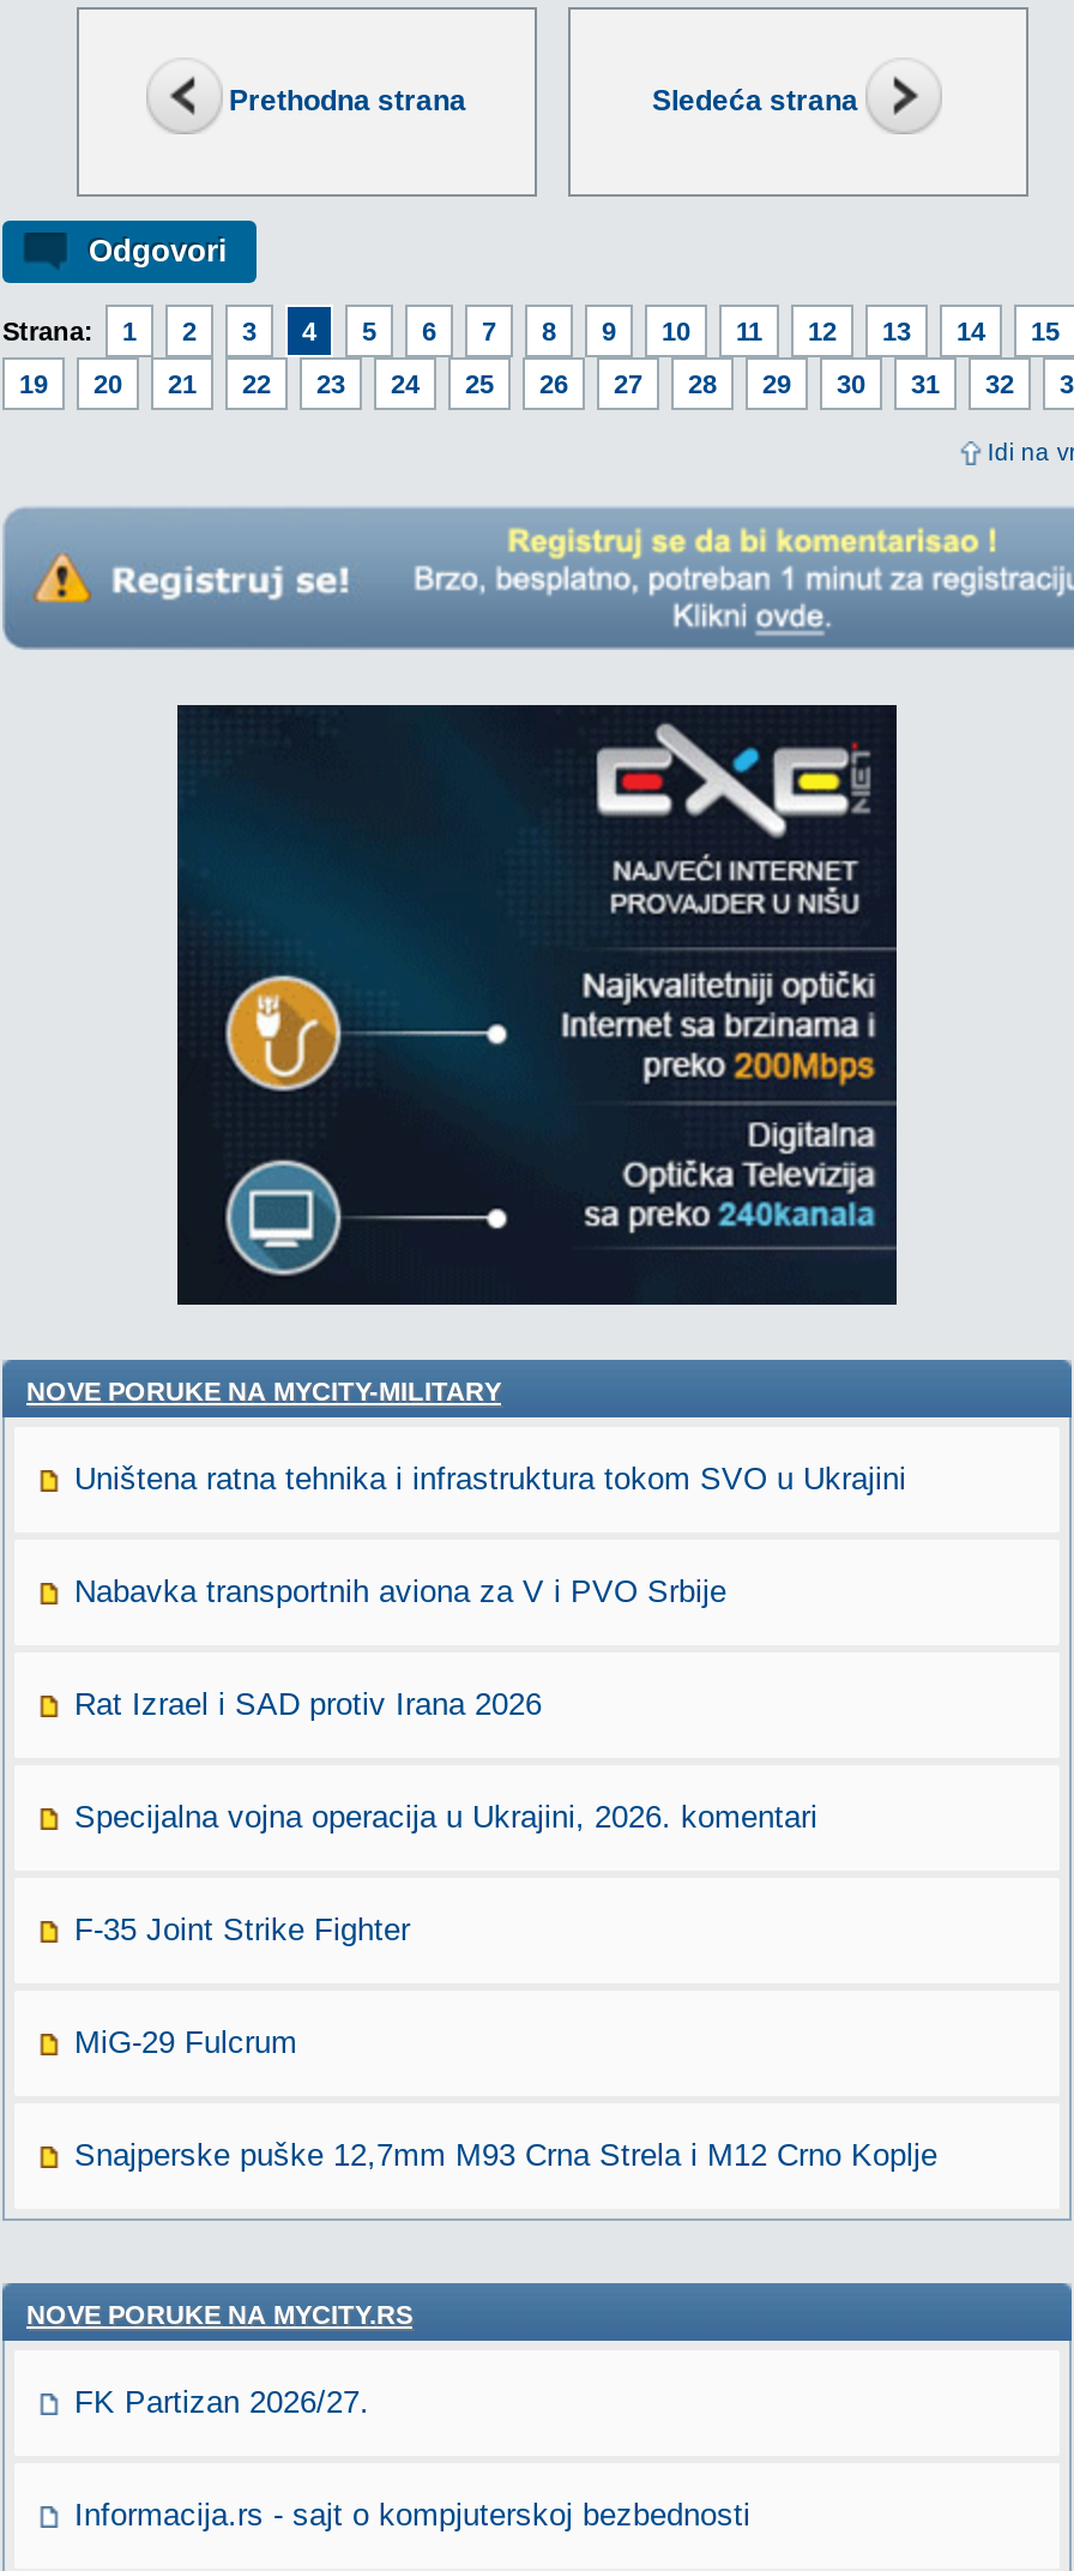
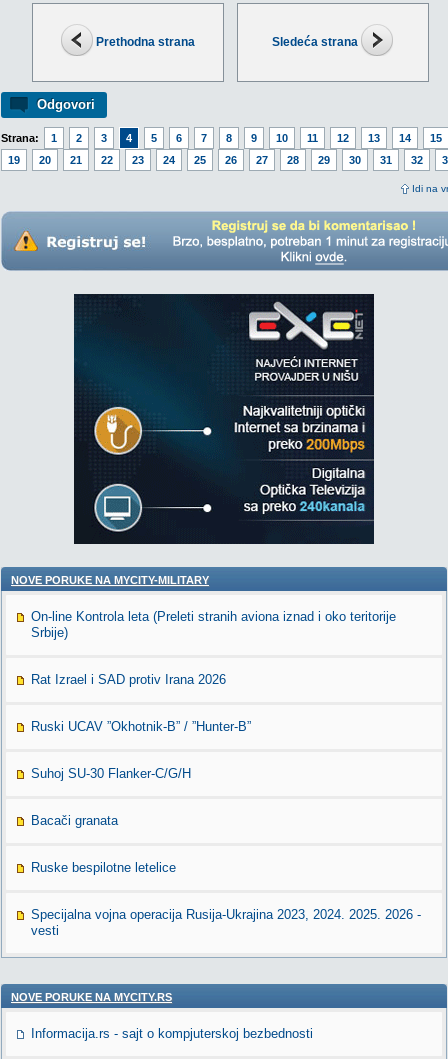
[74,1461,906,1609] Uništena ratna tehnika i infrastruktura tokom SVO u Ukrajini | Nabavka transportnih aviona za V i PVO Srbije -> [31,609,396,640] On-line Kontrola leta (Preleti stranih aviona iznad i oko teritorije | Srbije)
moved [74,1686,542,1722] -> [31,672,226,687]: Rat Izrael i SAD protiv Irana 2026
[74,1799,937,2173] Specijalna vojna operacija u Ukrajini, 2026. komentari | F-35 Joint Strike Fighter | MiG-29 Fulcrum | Snajperske puške 12,7mm M93 Crna Strela i M12 Crno Koplje -> [31,719,421,938] Ruski UCAV ”Okhotnik-B” / ”Hunter-B” | Suhoj SU-30 Flanker-C/G/H | Bacači granata | Ruske bespilotne letelice | Specijalna vojna operacija Rusija-Ukrajina 2023, 2024. 2025. 2026 - | vesti
moved [26,2300,412,2329] -> [11,991,172,1003]: NOVE PORUKE NA MYCITY.RS
[74,2384,369,2420] FK Partizan 2026/27. -> none

